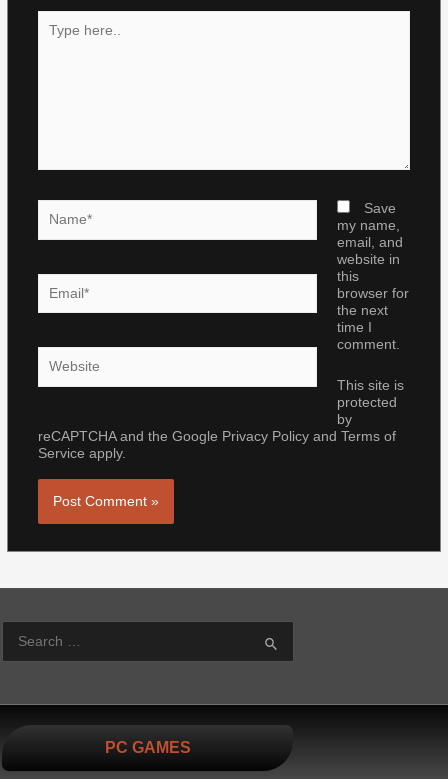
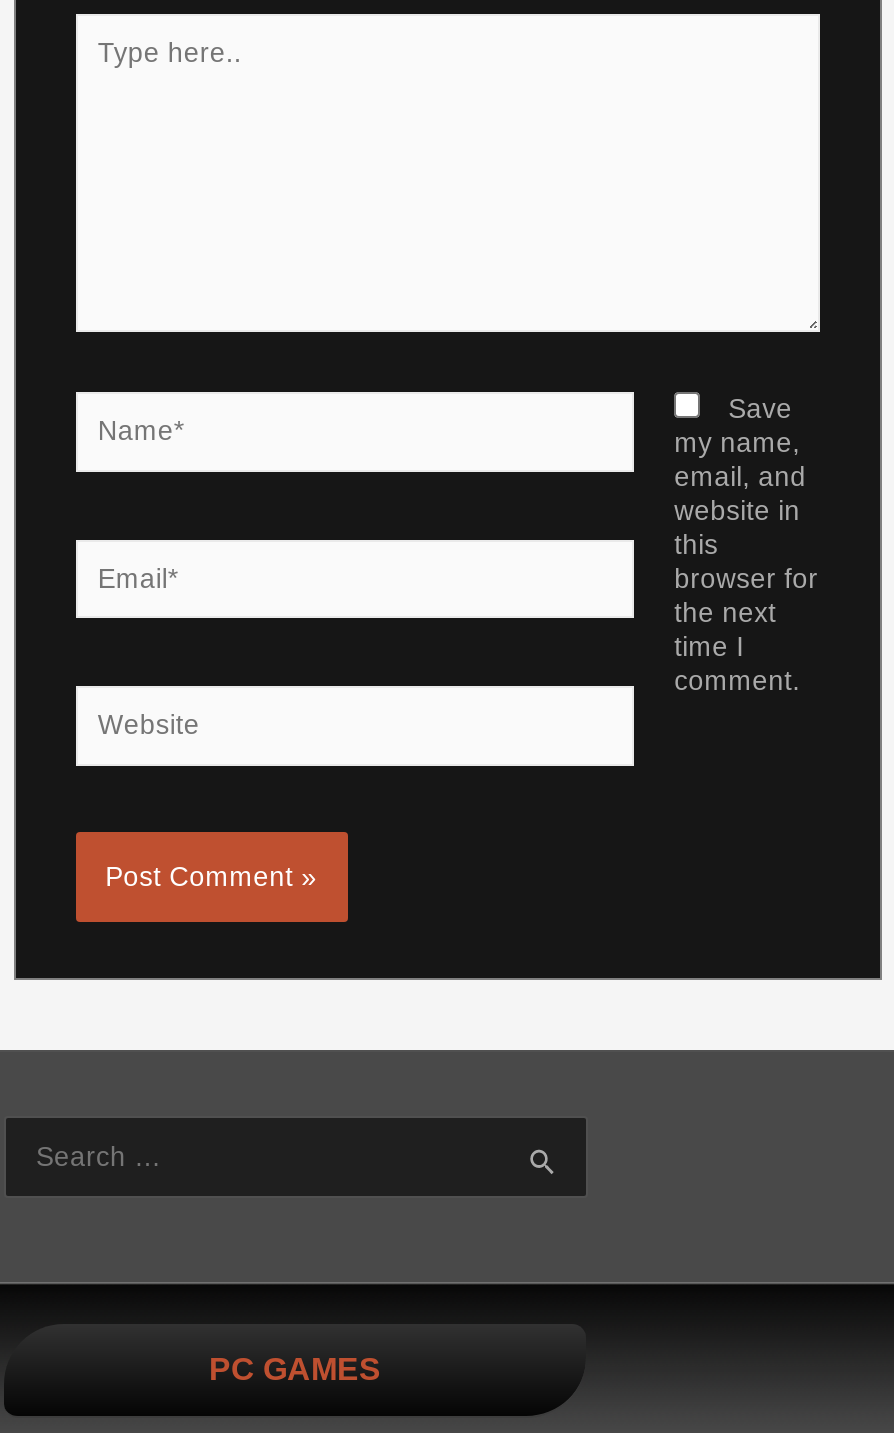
[38,378,404,461] This site is | protected | by | reCAPTCHA and the Google Privacy Policy and Terms of | Service apply. -> none

